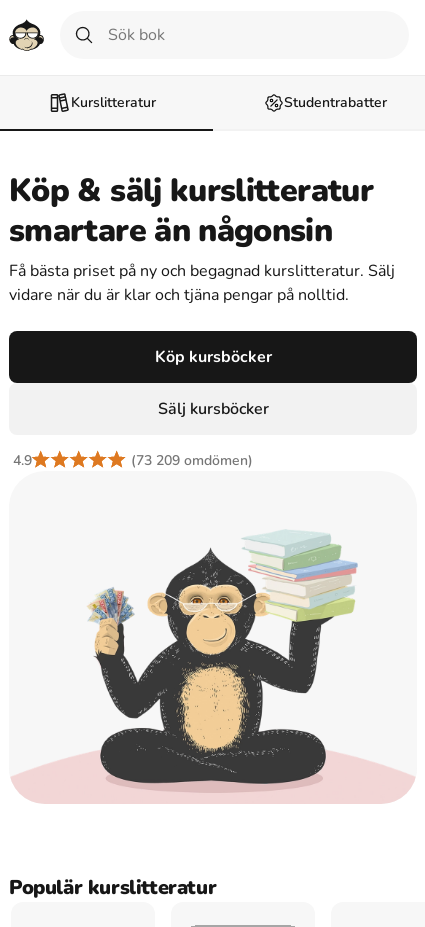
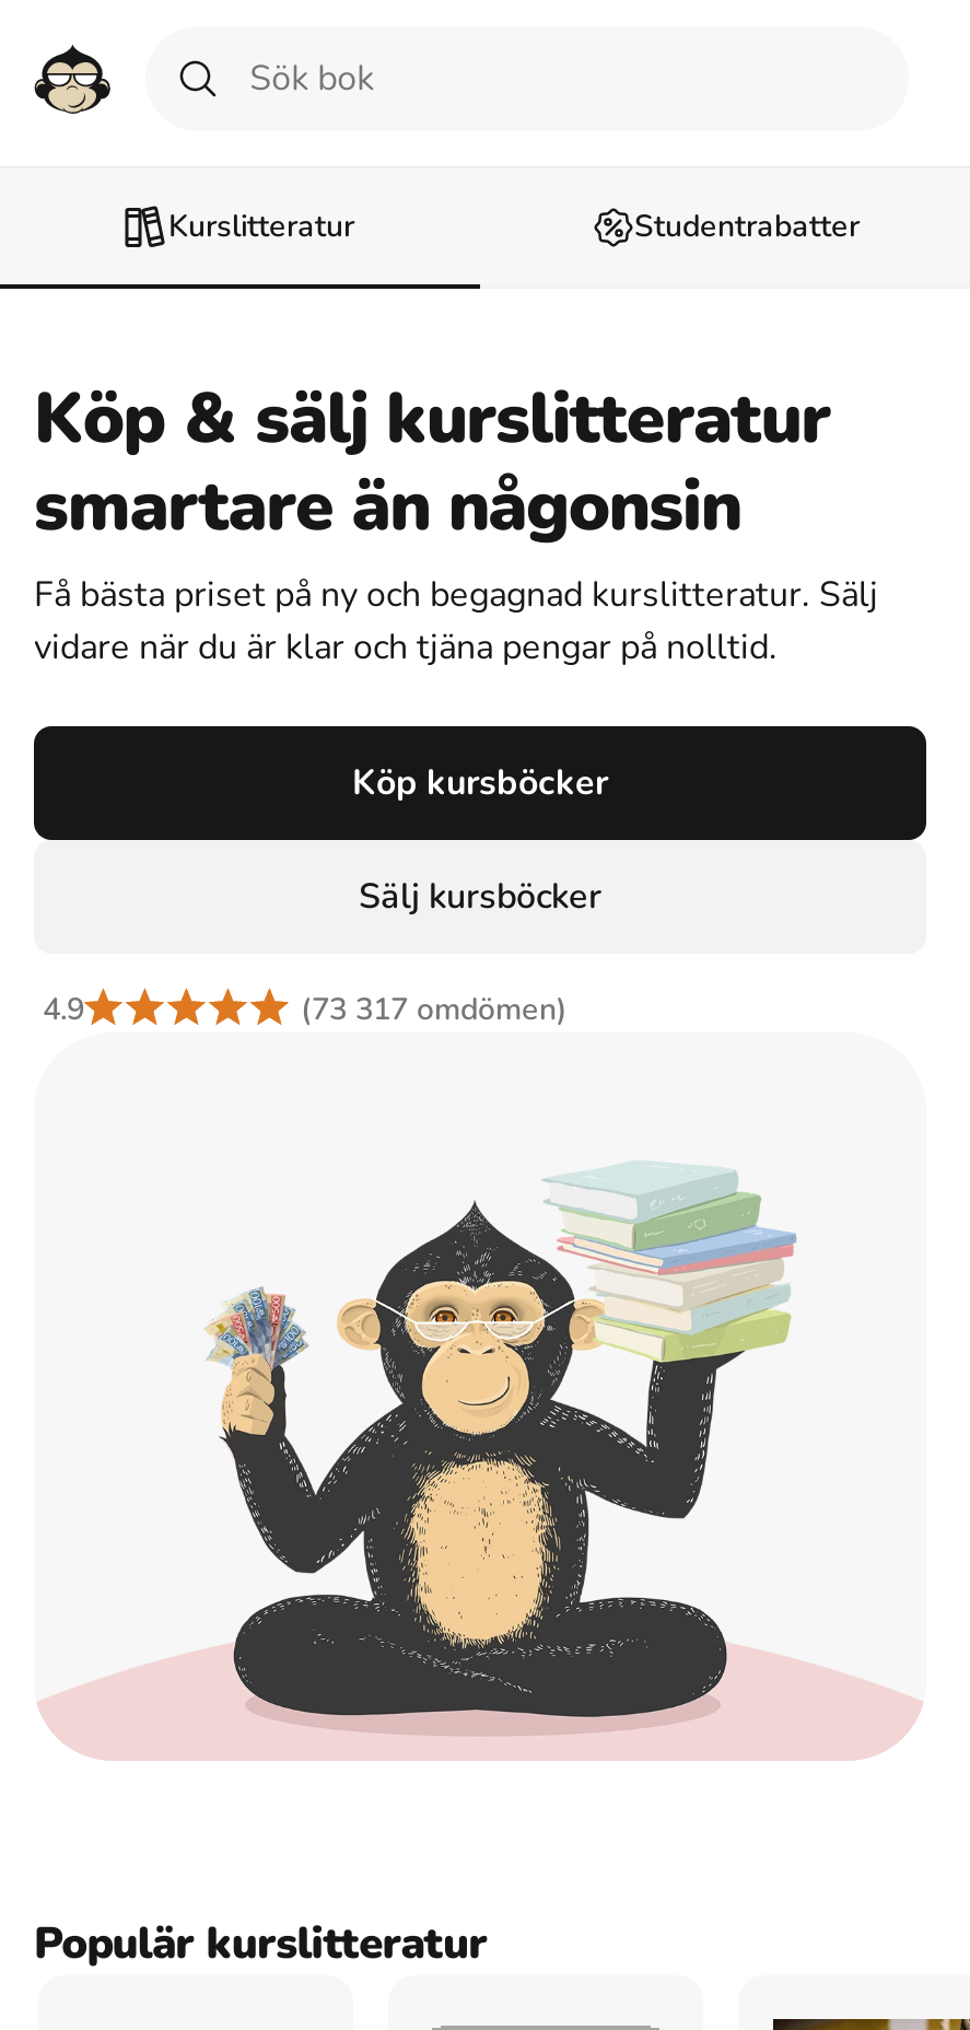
[131,451,253,470] (73 209 omdömen) -> [301,989,568,1030] (73 317 omdömen)

